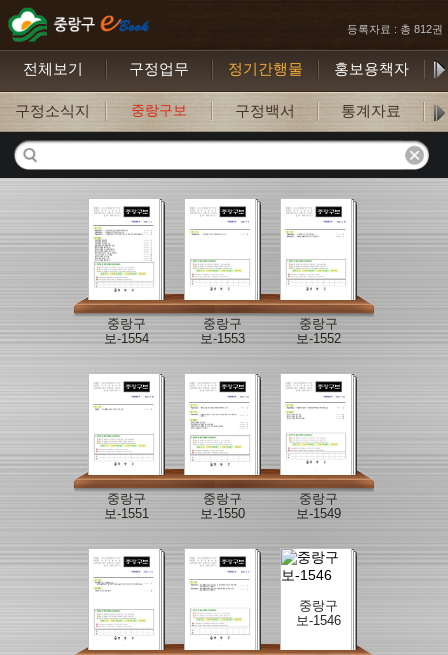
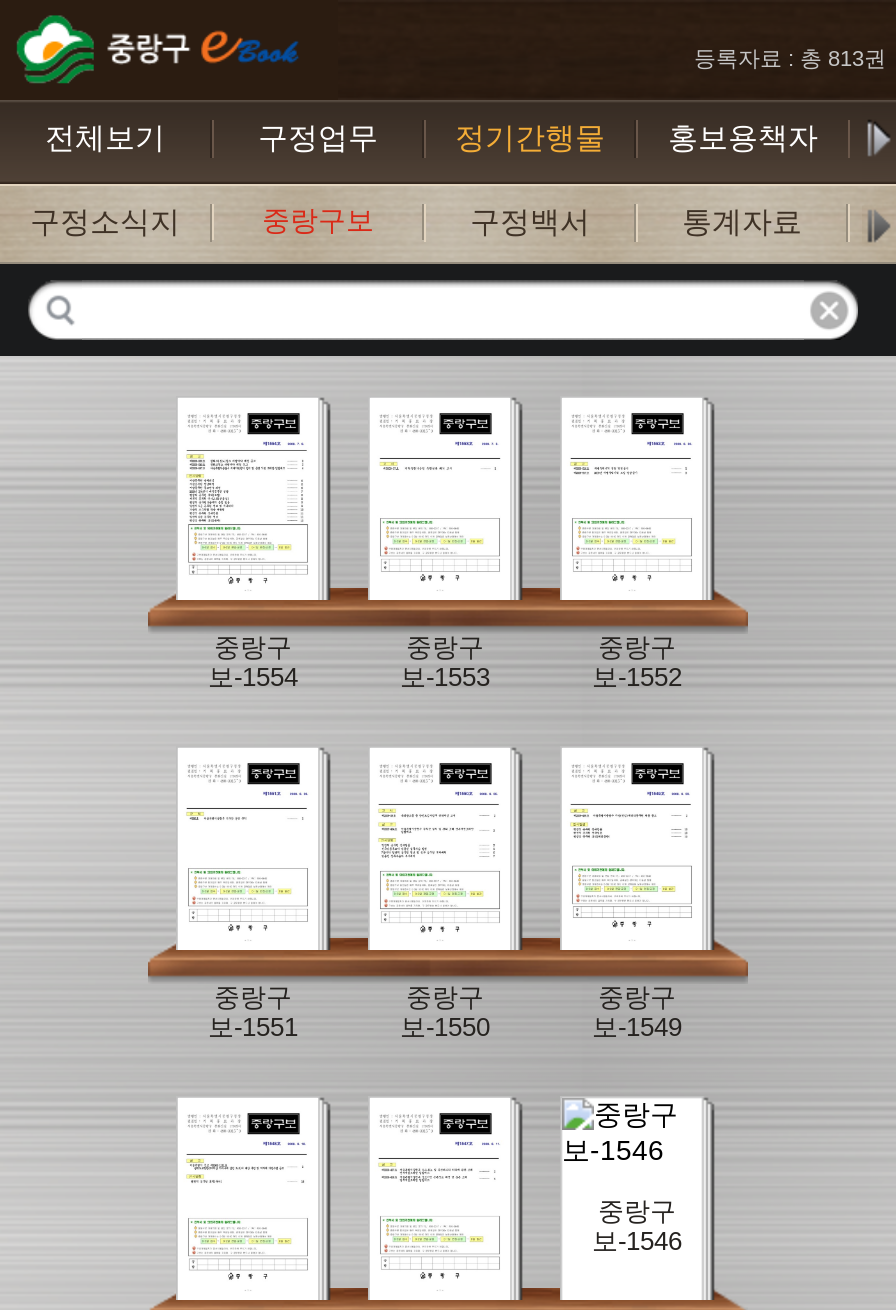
[347,23,443,35] 등록자료 : 총 812권 -> [694,46,886,70] 등록자료 : 총 813권

